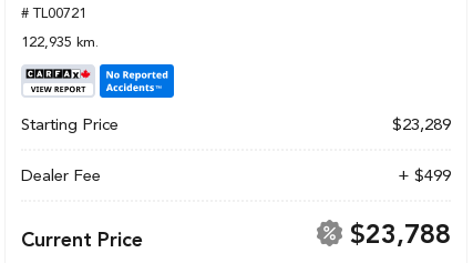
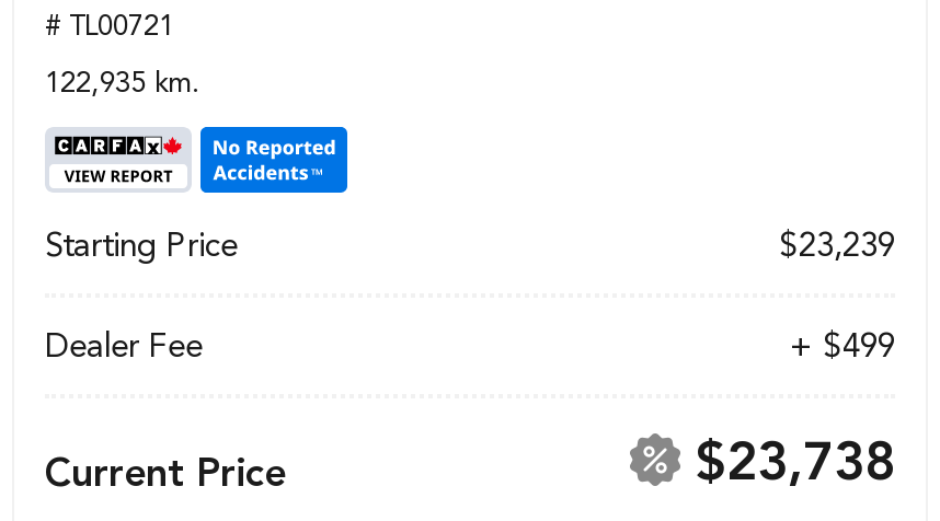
[392,114,451,134] $23,289 -> [779,225,895,265] $23,239
[350,218,451,250] $23,788 -> [696,429,895,493] $23,738

